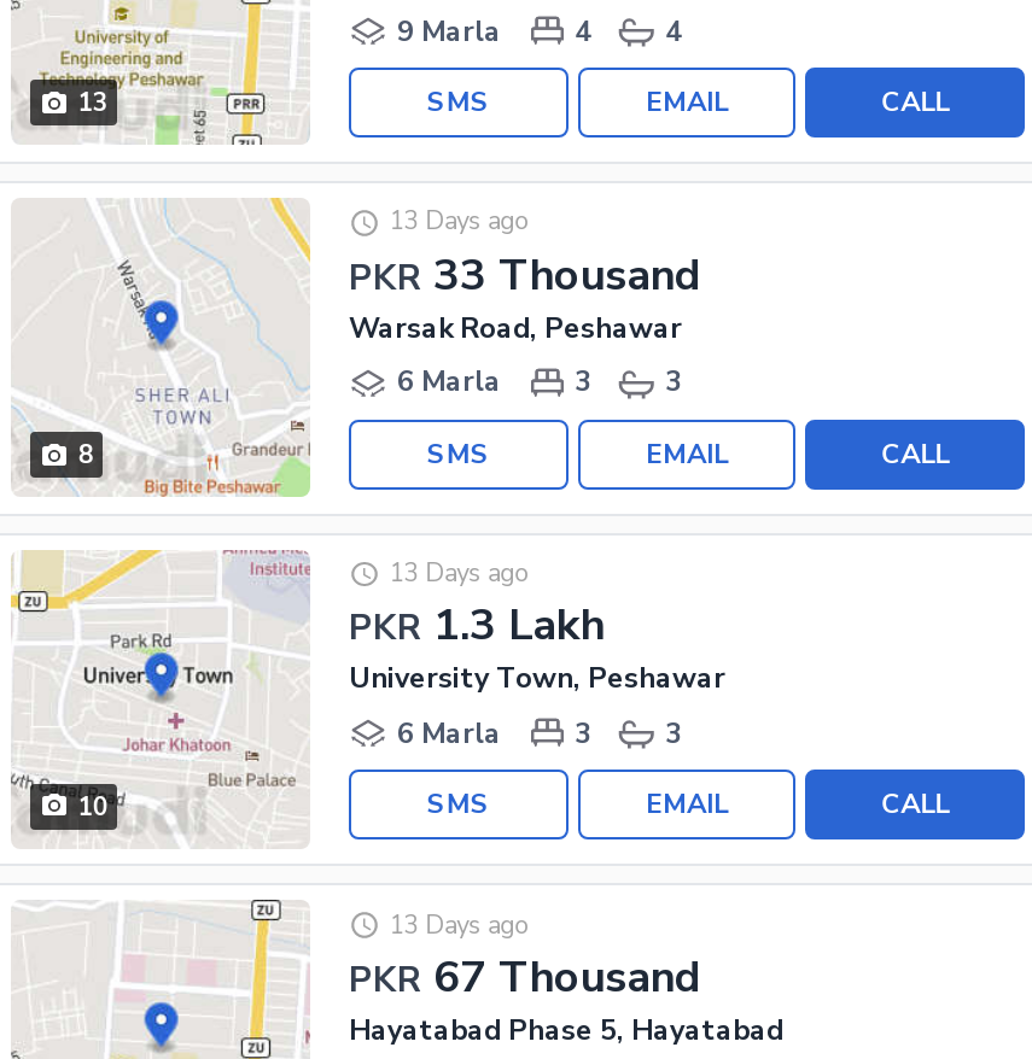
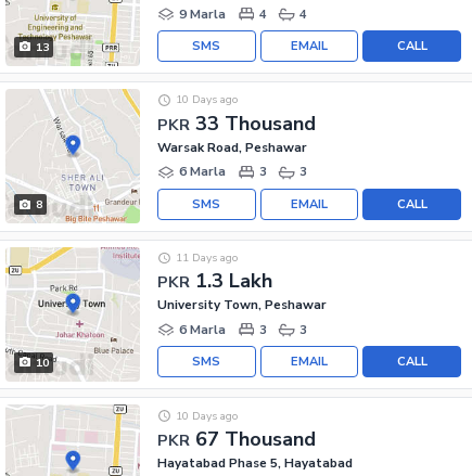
[389,204,527,240] 13 Days ago -> [175,92,237,108] 10 Days ago
[389,555,527,591] 13 Days ago -> [175,249,237,266] 11 Days ago
[389,907,527,943] 13 Days ago -> [175,407,237,424] 10 Days ago

